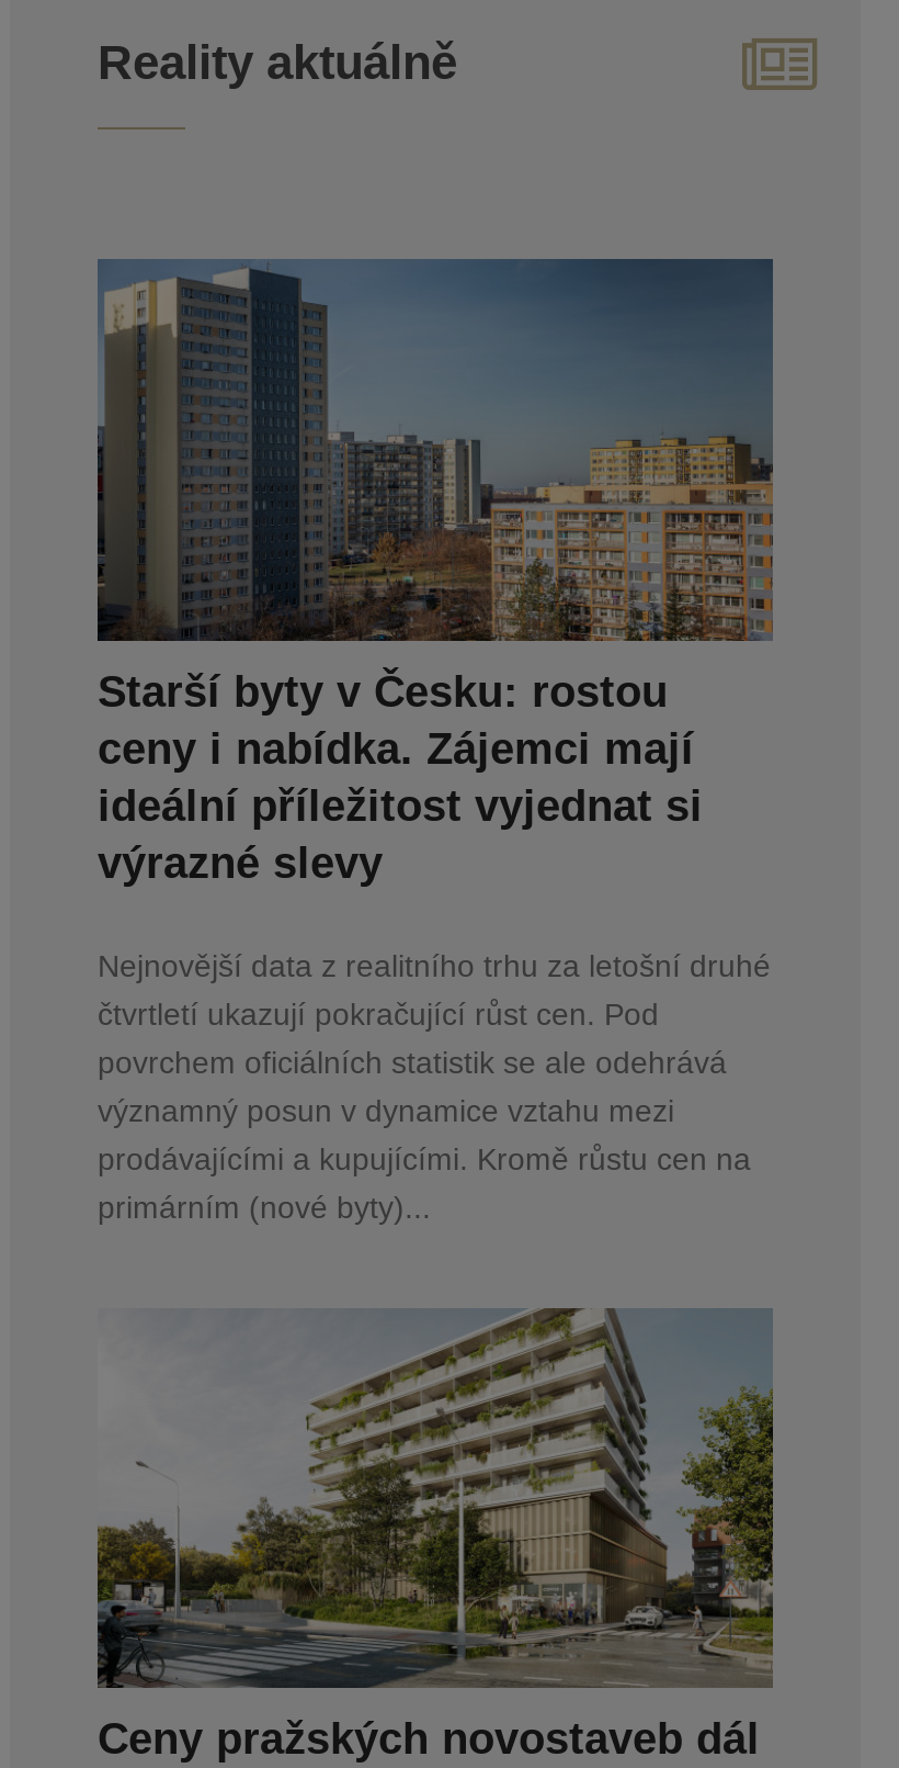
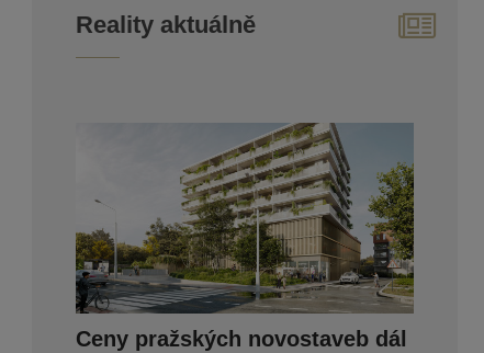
[95,257,775,1224] [image] | Starší byty v Česku: rostou | ceny i nabídka. Zájemci mají | ideální příležitost vyjednat si | výrazné slevy | Nejnovější data z realitního trhu za letošní druhé | čtvrtletí ukazují pokračující růst cen. Pod | povrchem oficiálních statistik se ale odehrává | významný posun v dynamice vztahu mezi | prodávajícími a kupujícími. Kromě růstu cen na | primárním (nové byty)... -> none

